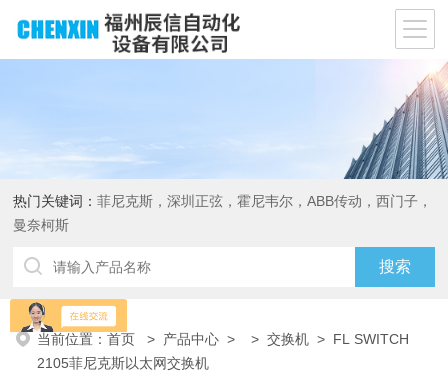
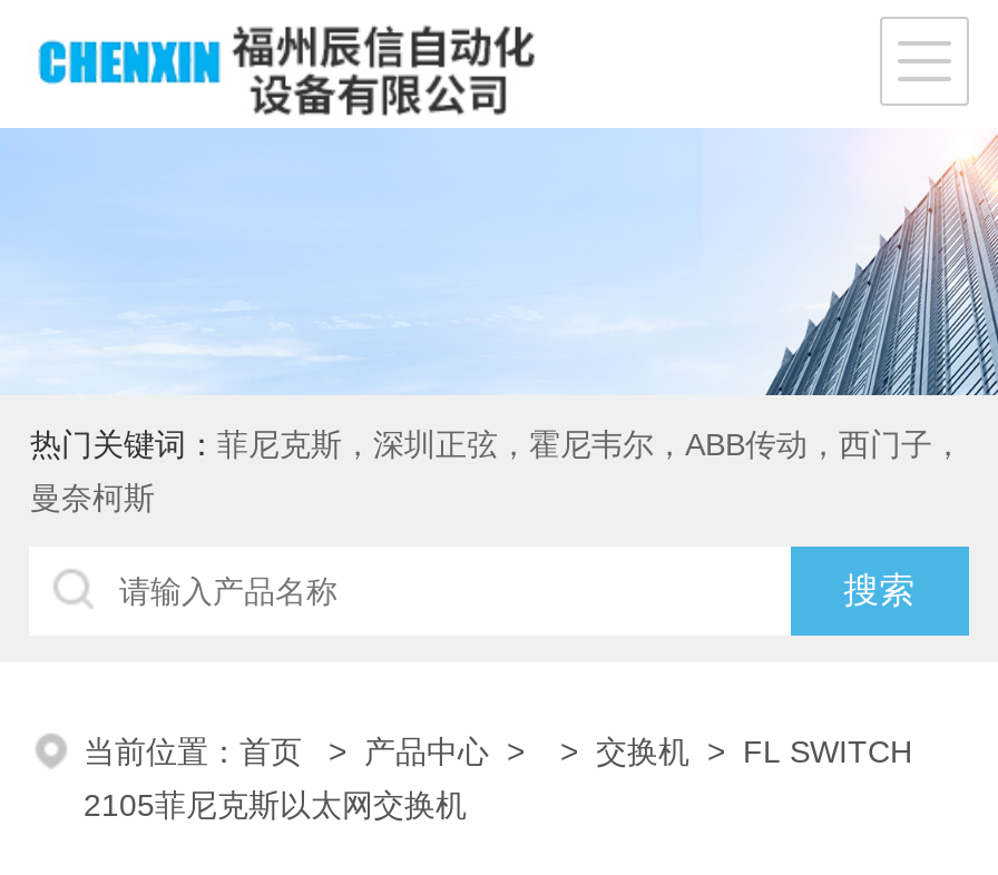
[9,298,128,333] [image] -> none

